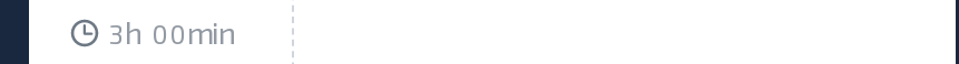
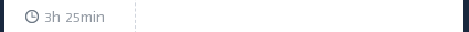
[109,13,236,51] 3h 00 min -> [44,7,105,25] 3h 25 min

